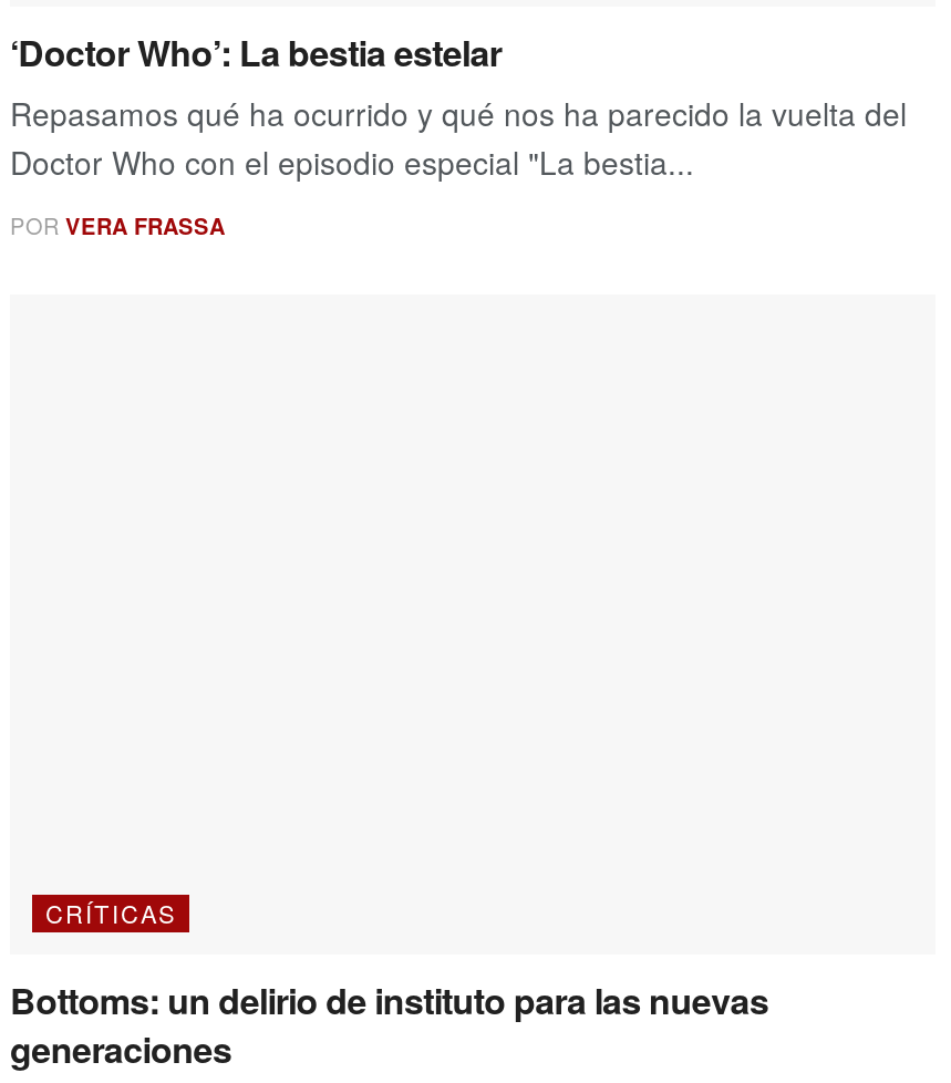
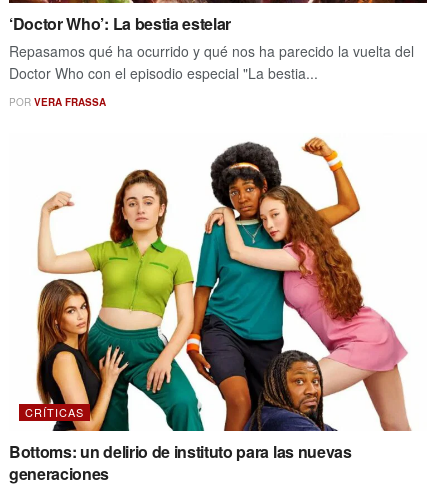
none -> [36,136,412,432] [image]

